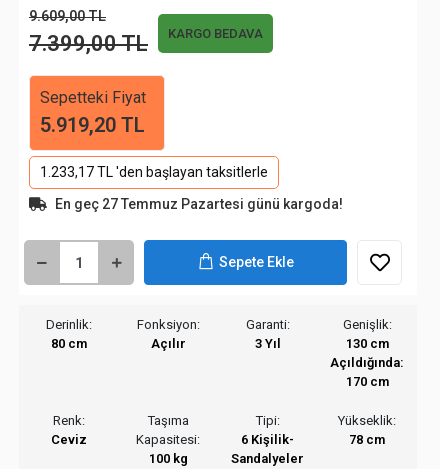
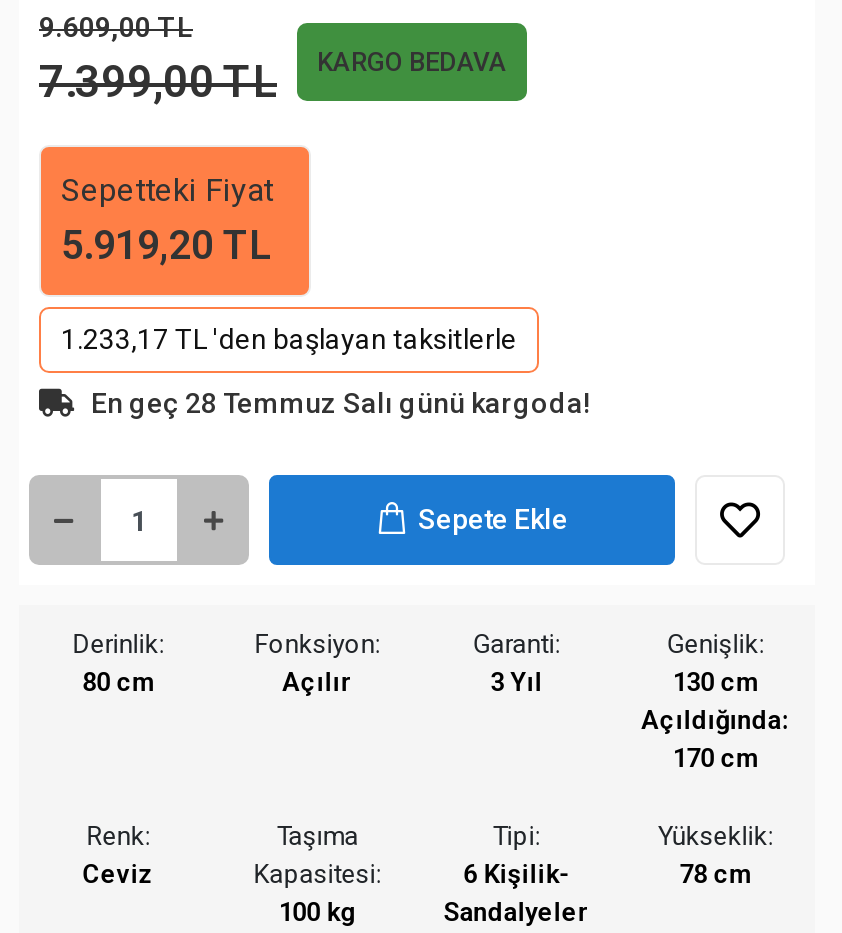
[55,196,343,212] En geç 27 Temmuz Pazartesi günü kargoda! -> [91,387,591,419] En geç 28 Temmuz Salı günü kargoda!

